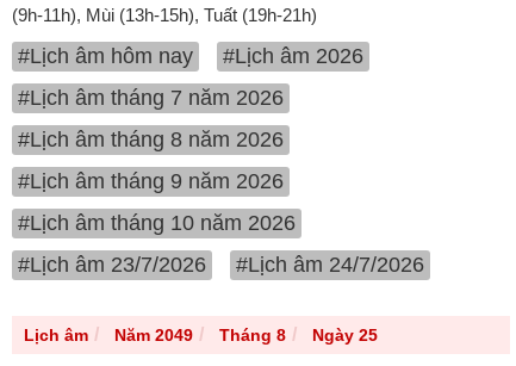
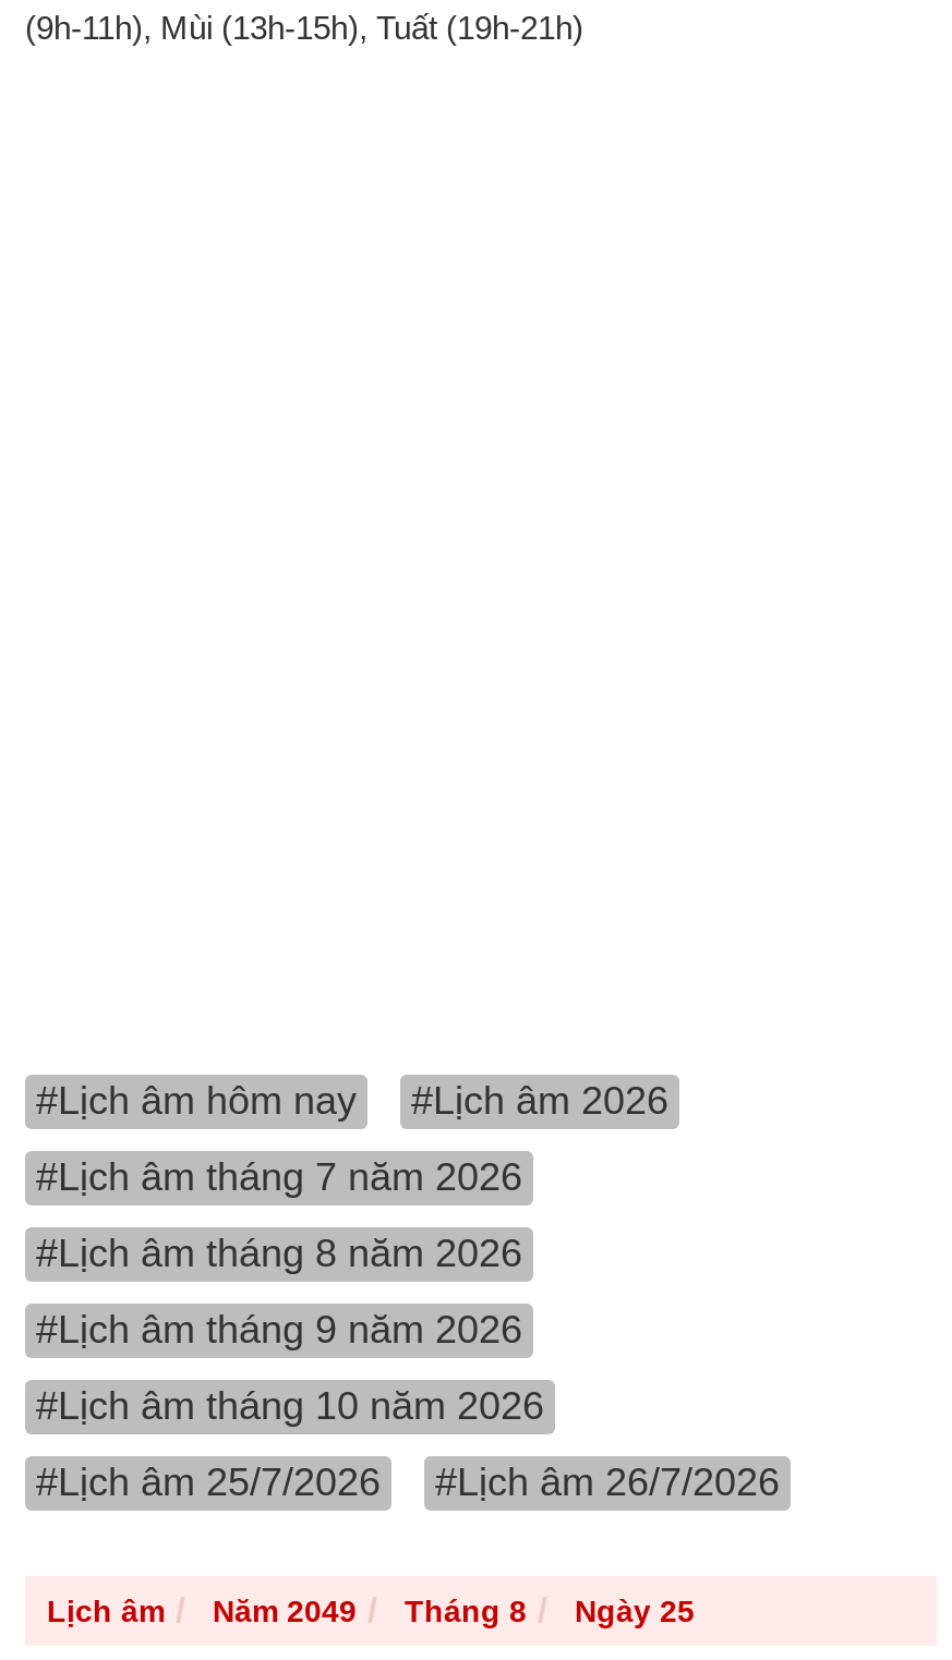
[18,253,206,277] #Lịch âm 23/7/2026 -> [36,1461,381,1504] #Lịch âm 25/7/2026
[236,253,424,277] #Lịch âm 24/7/2026 -> [435,1461,780,1504] #Lịch âm 26/7/2026

